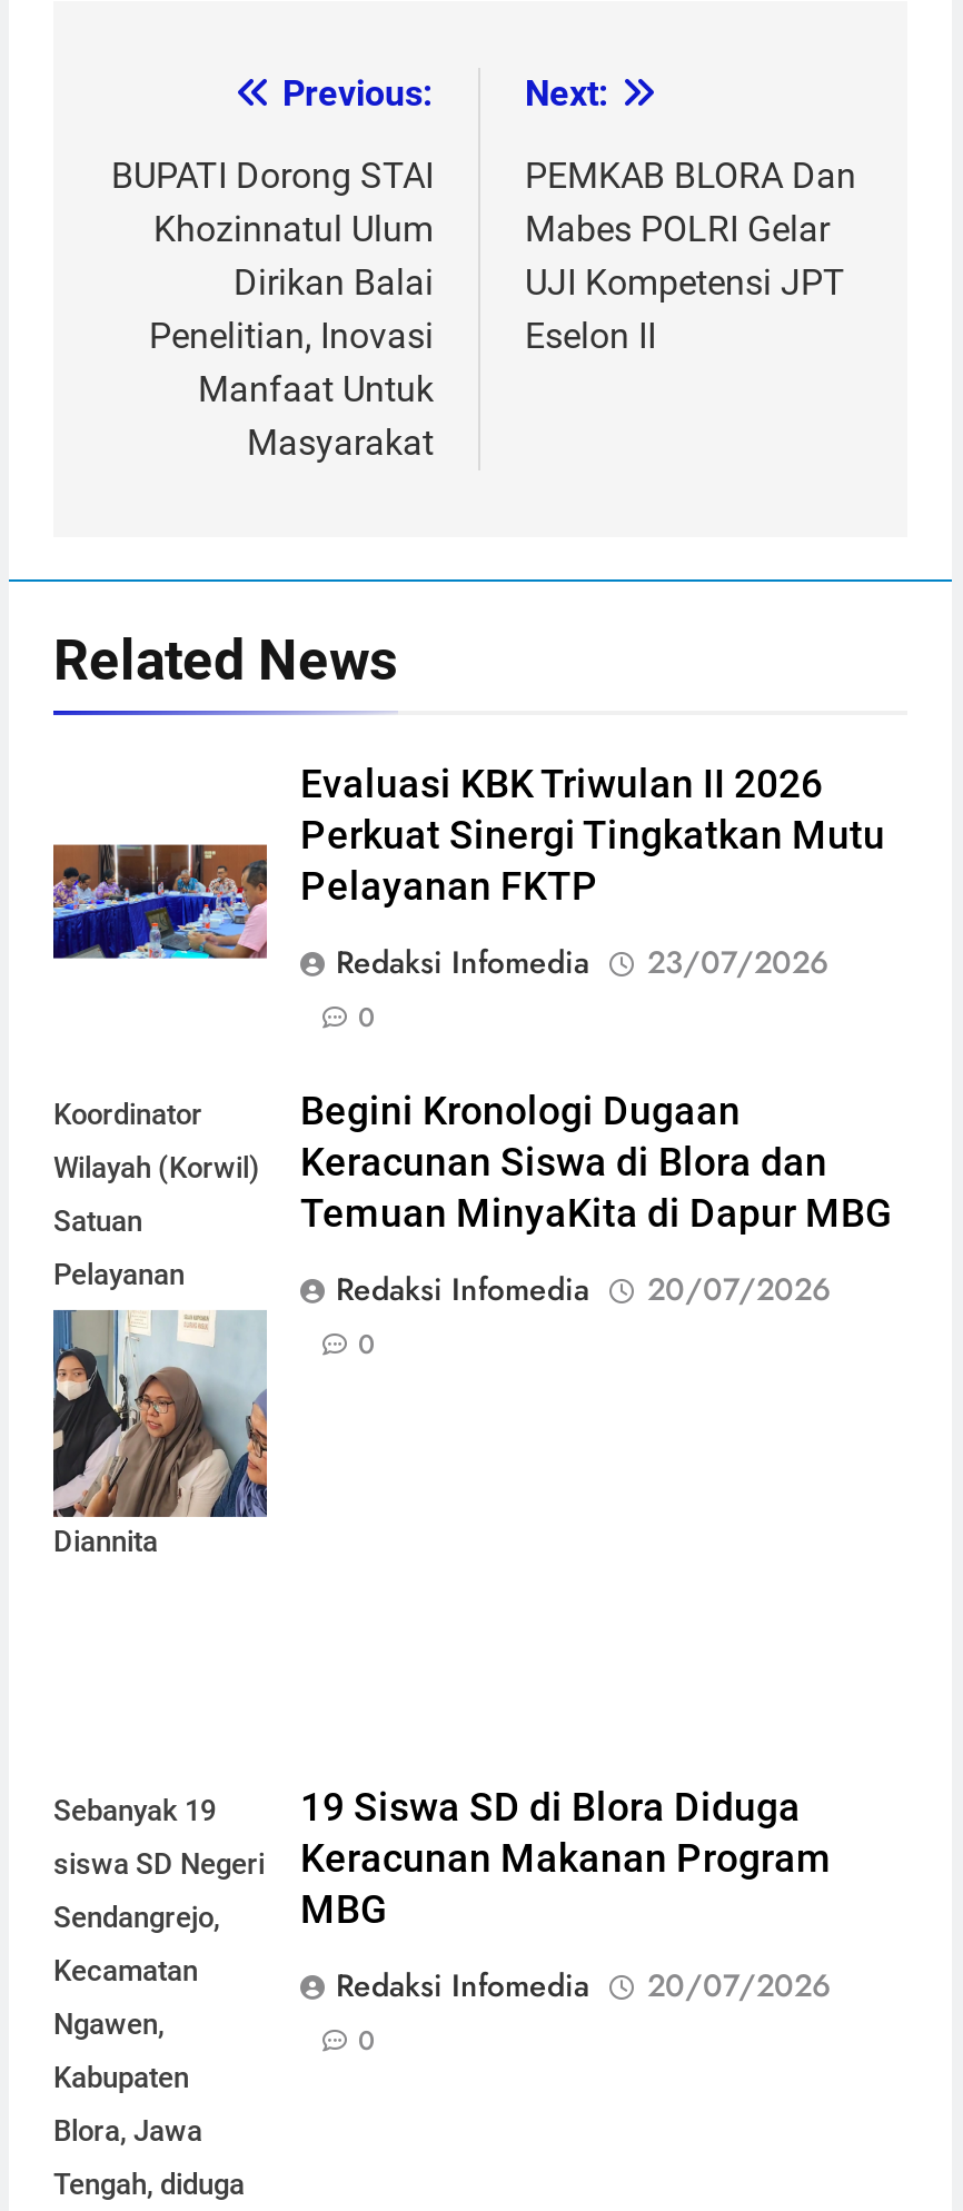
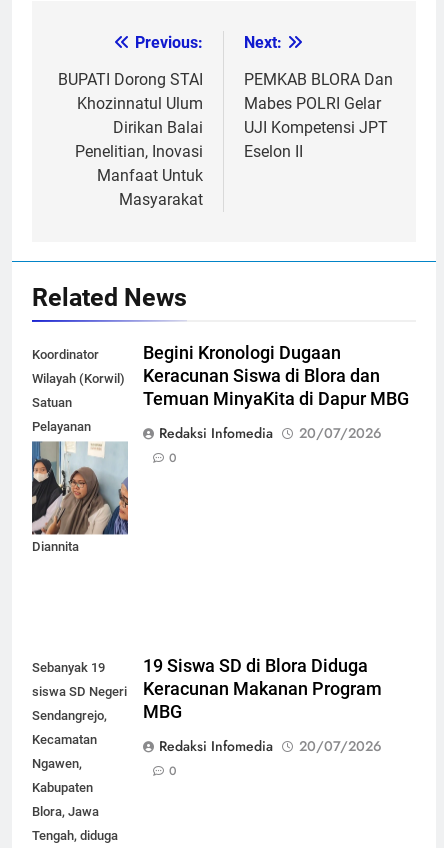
[51,763,885,1038] [image] | Evaluasi KBK Triwulan II 2026 | Perkuat Sinergi Tingkatkan Mutu | Pelayanan FKTP | Redaksi Infomedia | 23/07/2026 | 0 -> none

